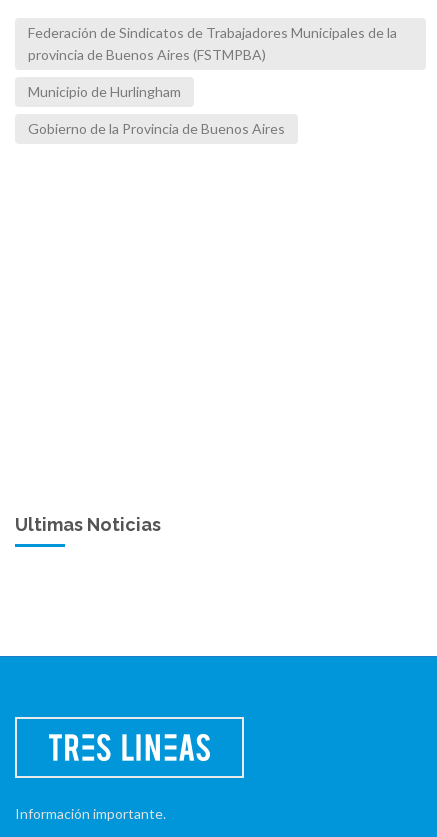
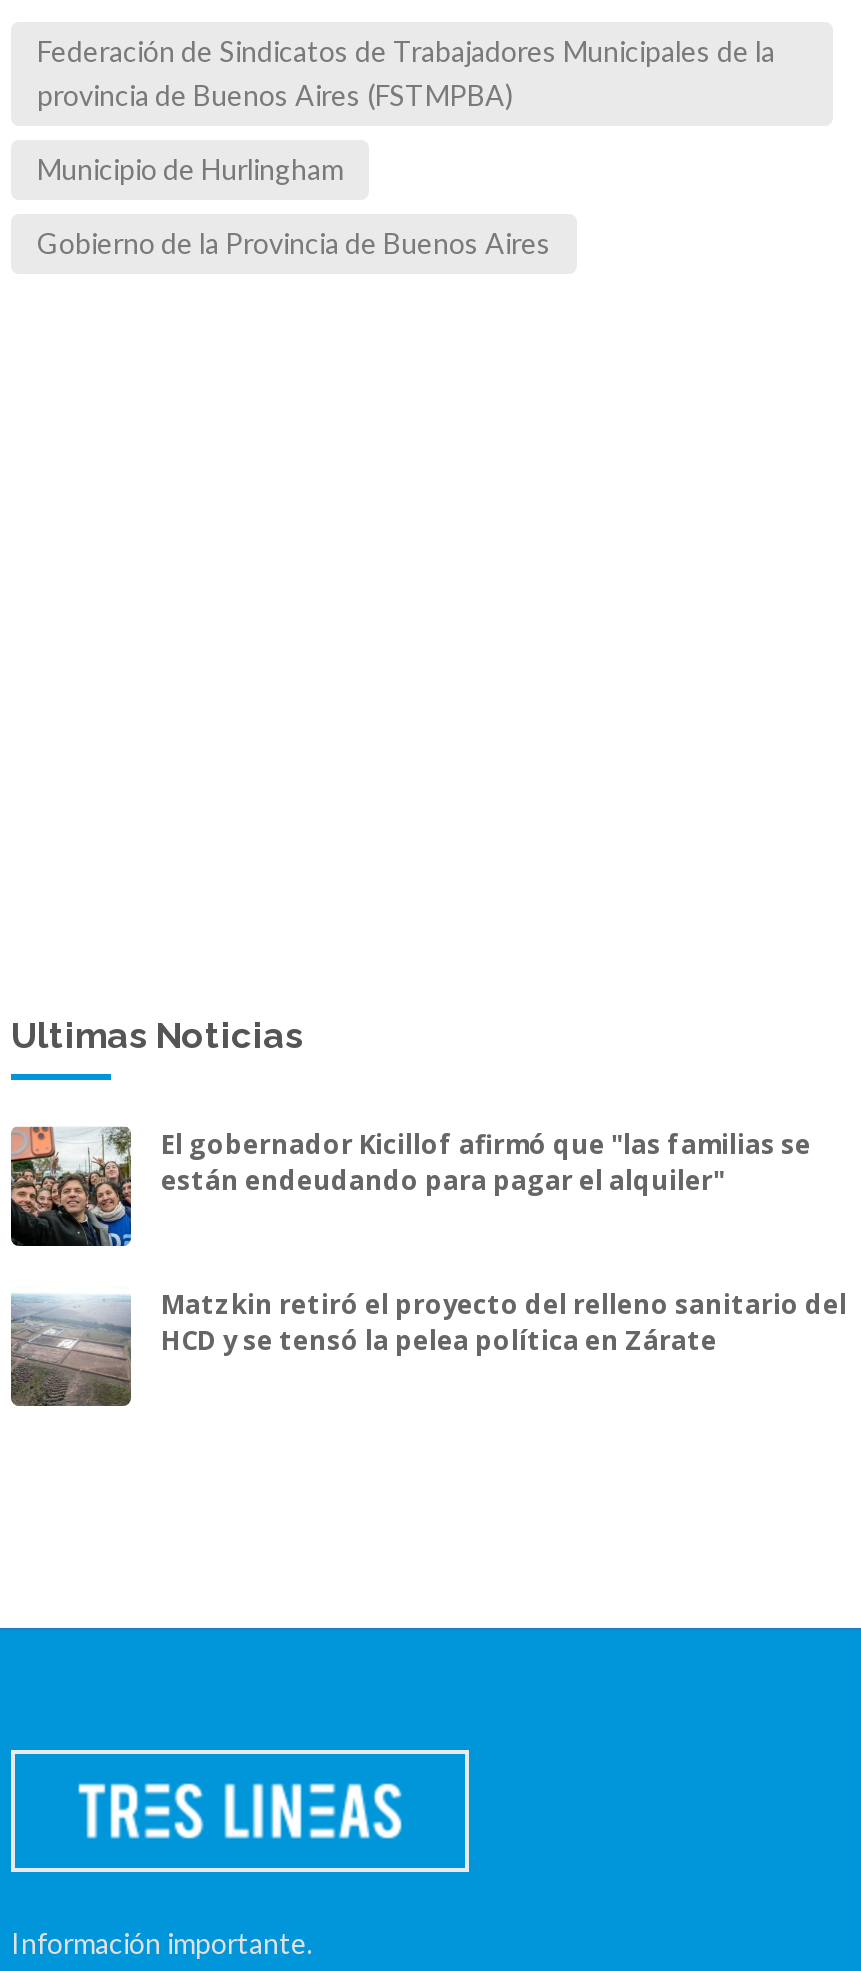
none -> [9,1124,847,1358] [image] | El gobernador Kicillof afirmó que "las familias se | están endeudando para pagar el alquiler" | Matzkin retiró el proyecto del relleno sanitario del | HCD y se tensó la pelea política en Zárate
none -> [9,1298,133,1410] [image]

